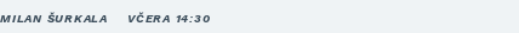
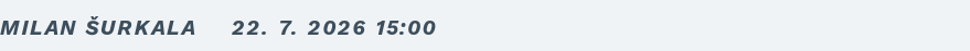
[0,12,210,25] MILAN ŠURKALA VČERA 14:30 -> [0,14,437,38] MILAN ŠURKALA 22. 7. 2026 15:00

